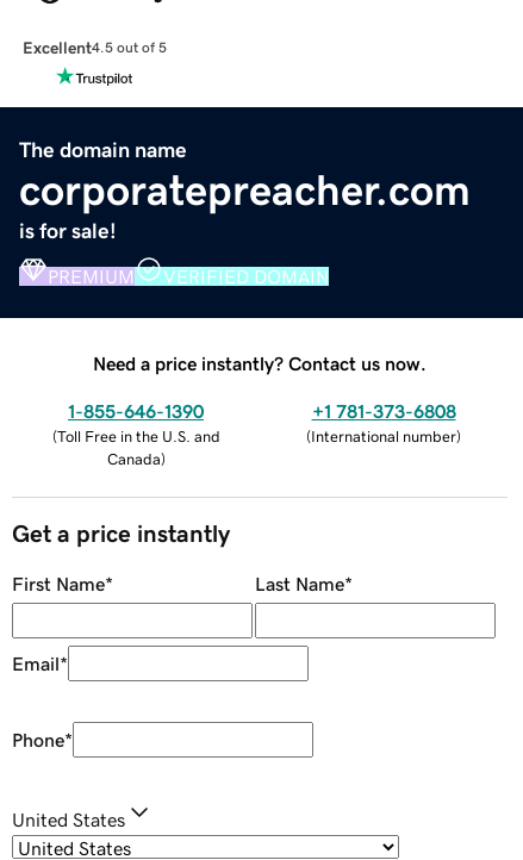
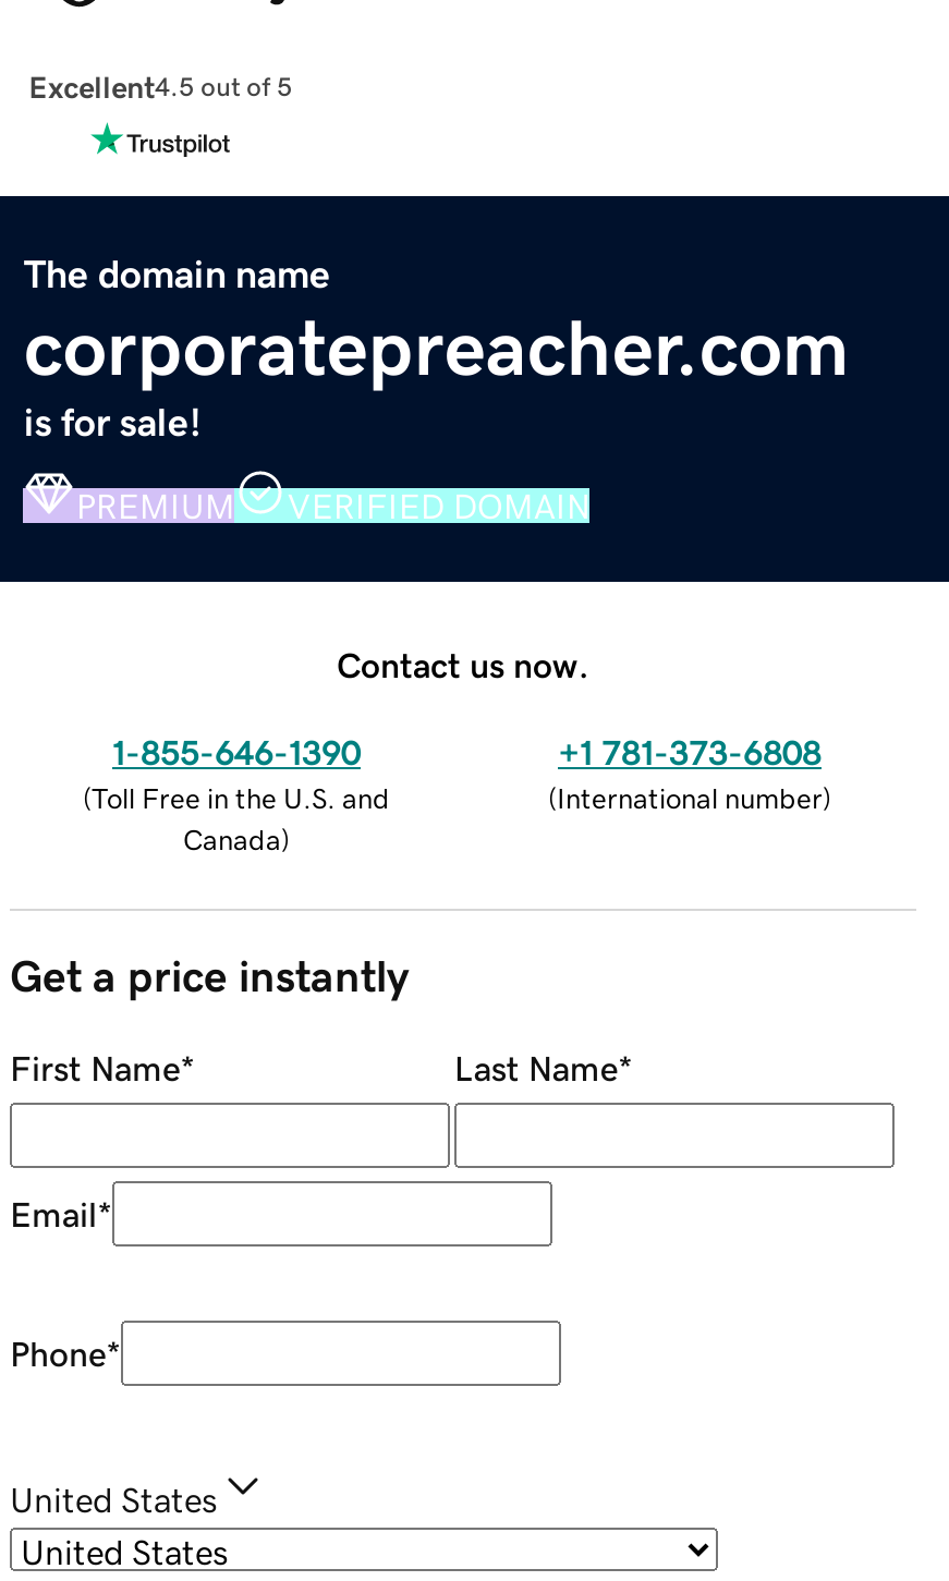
[93,353,427,372] Need a price instantly? Contact us now. -> [337,646,589,681] Contact us now.

